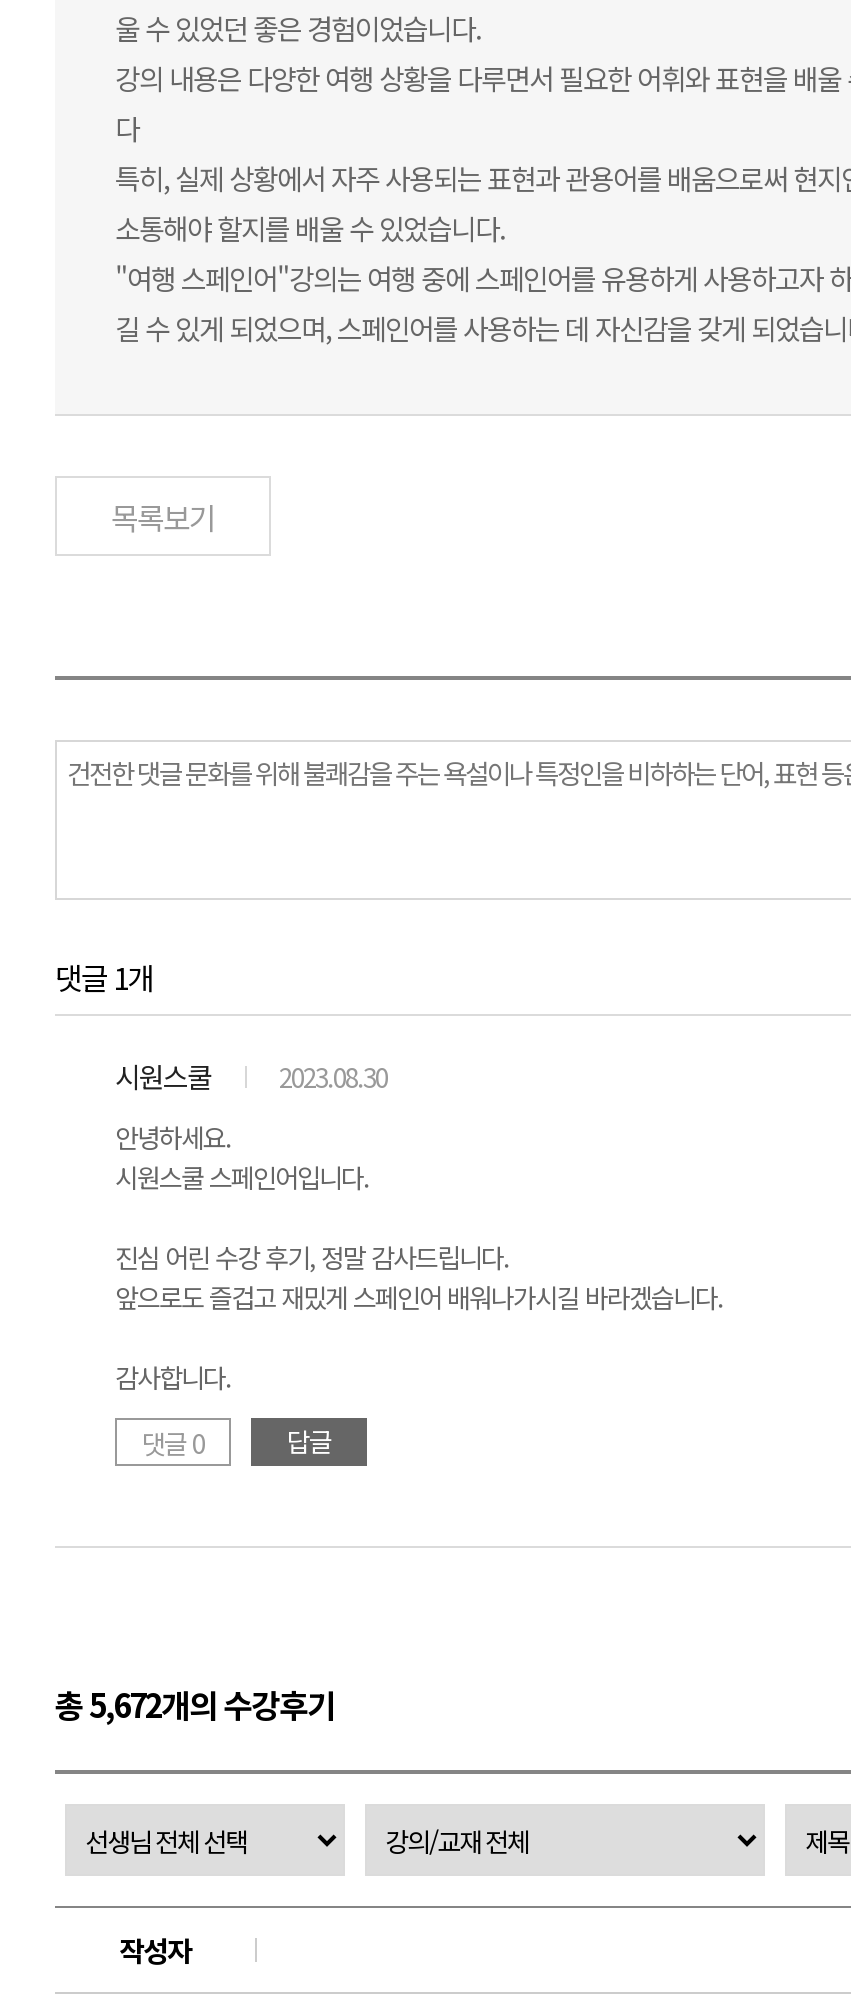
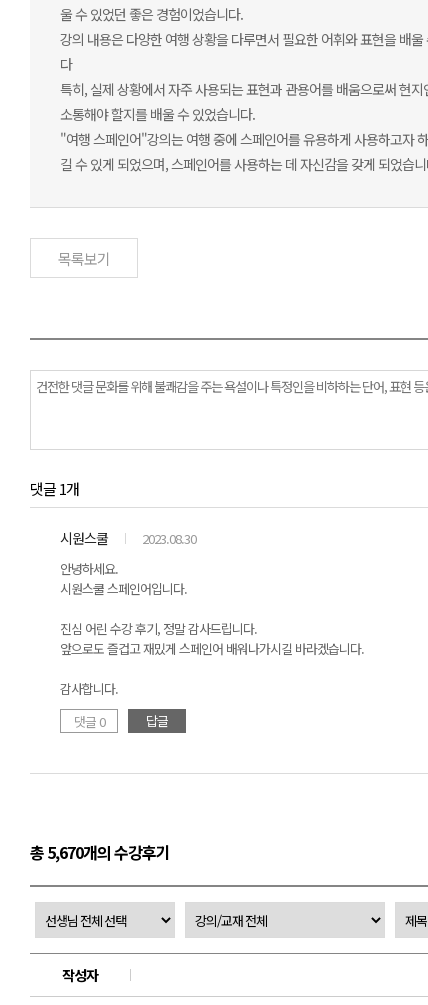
[55,1680,335,1728] 총 5,672개의 수강후기 -> [30,840,170,864] 총 5,670개의 수강후기

